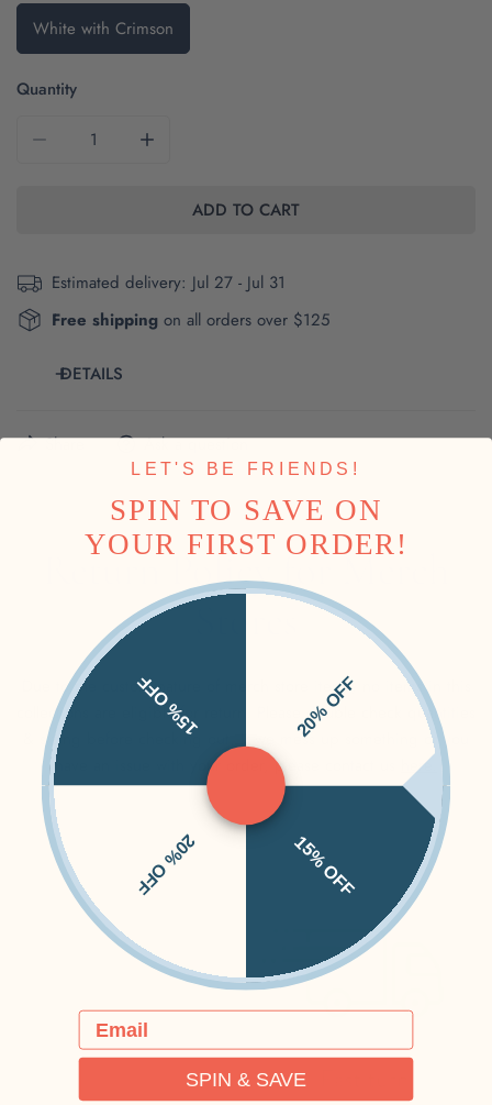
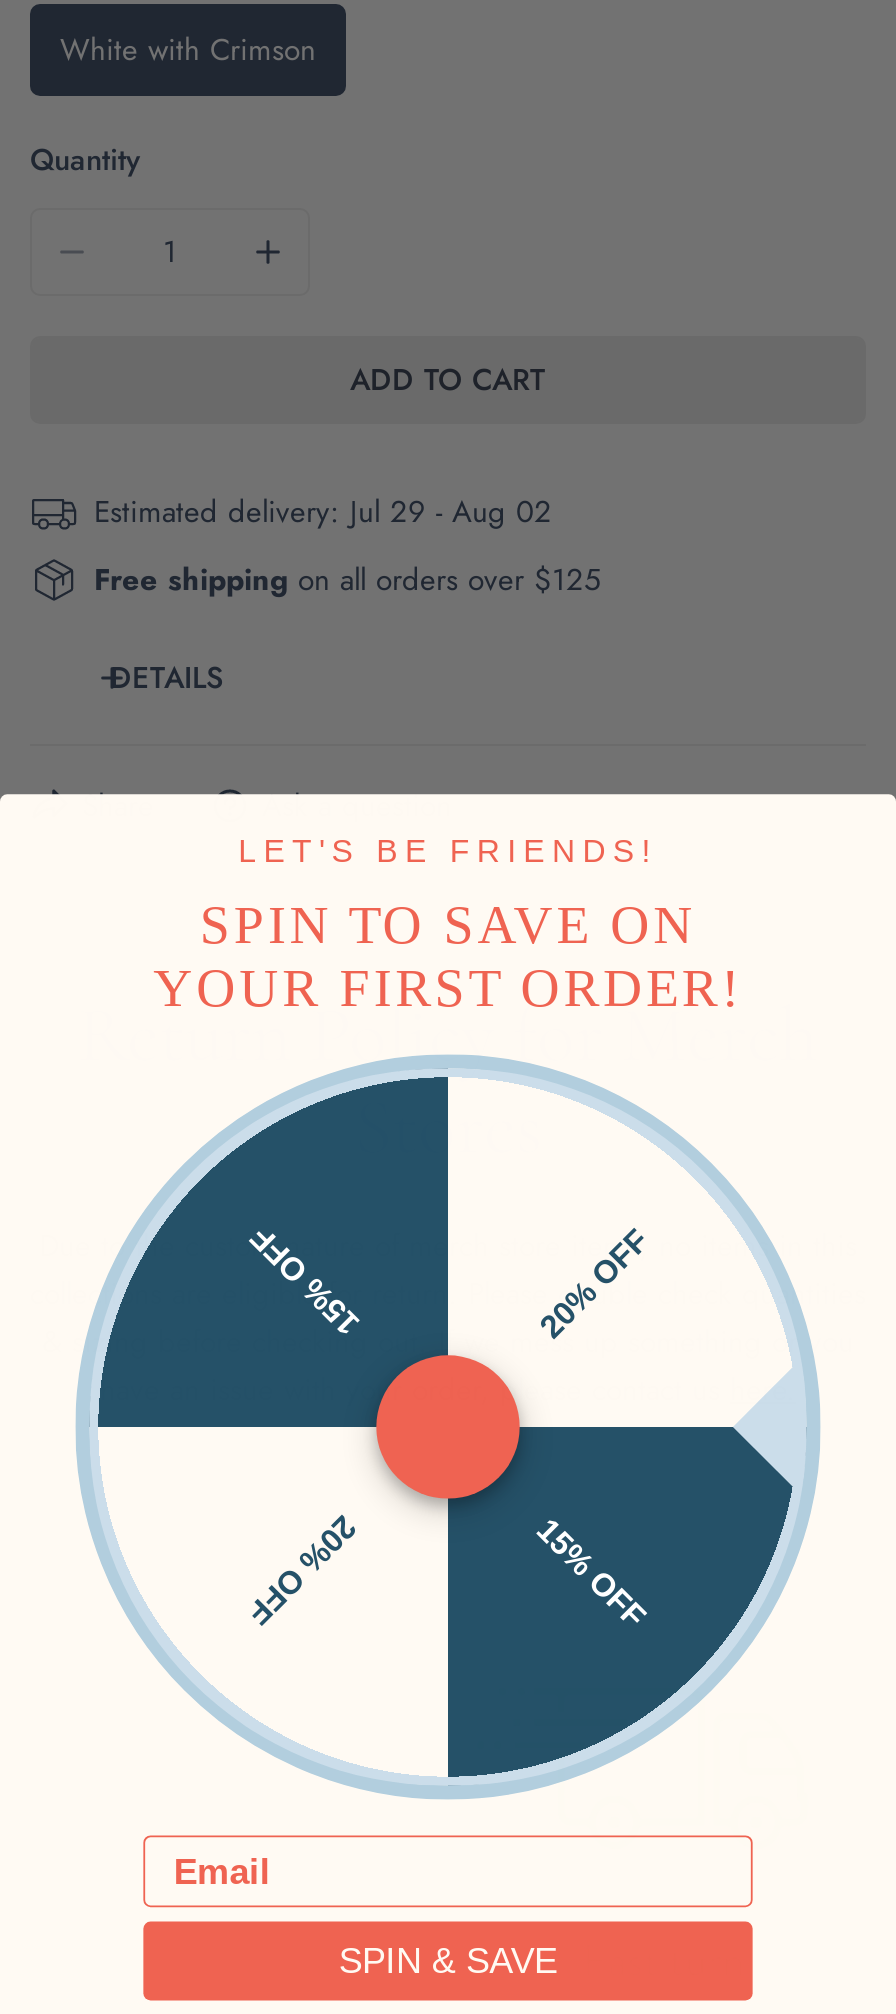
[52,271,286,295] Estimated delivery: Jul 27 - Jul 31 -> [94,491,552,535] Estimated delivery: Jul 29 - Aug 02

